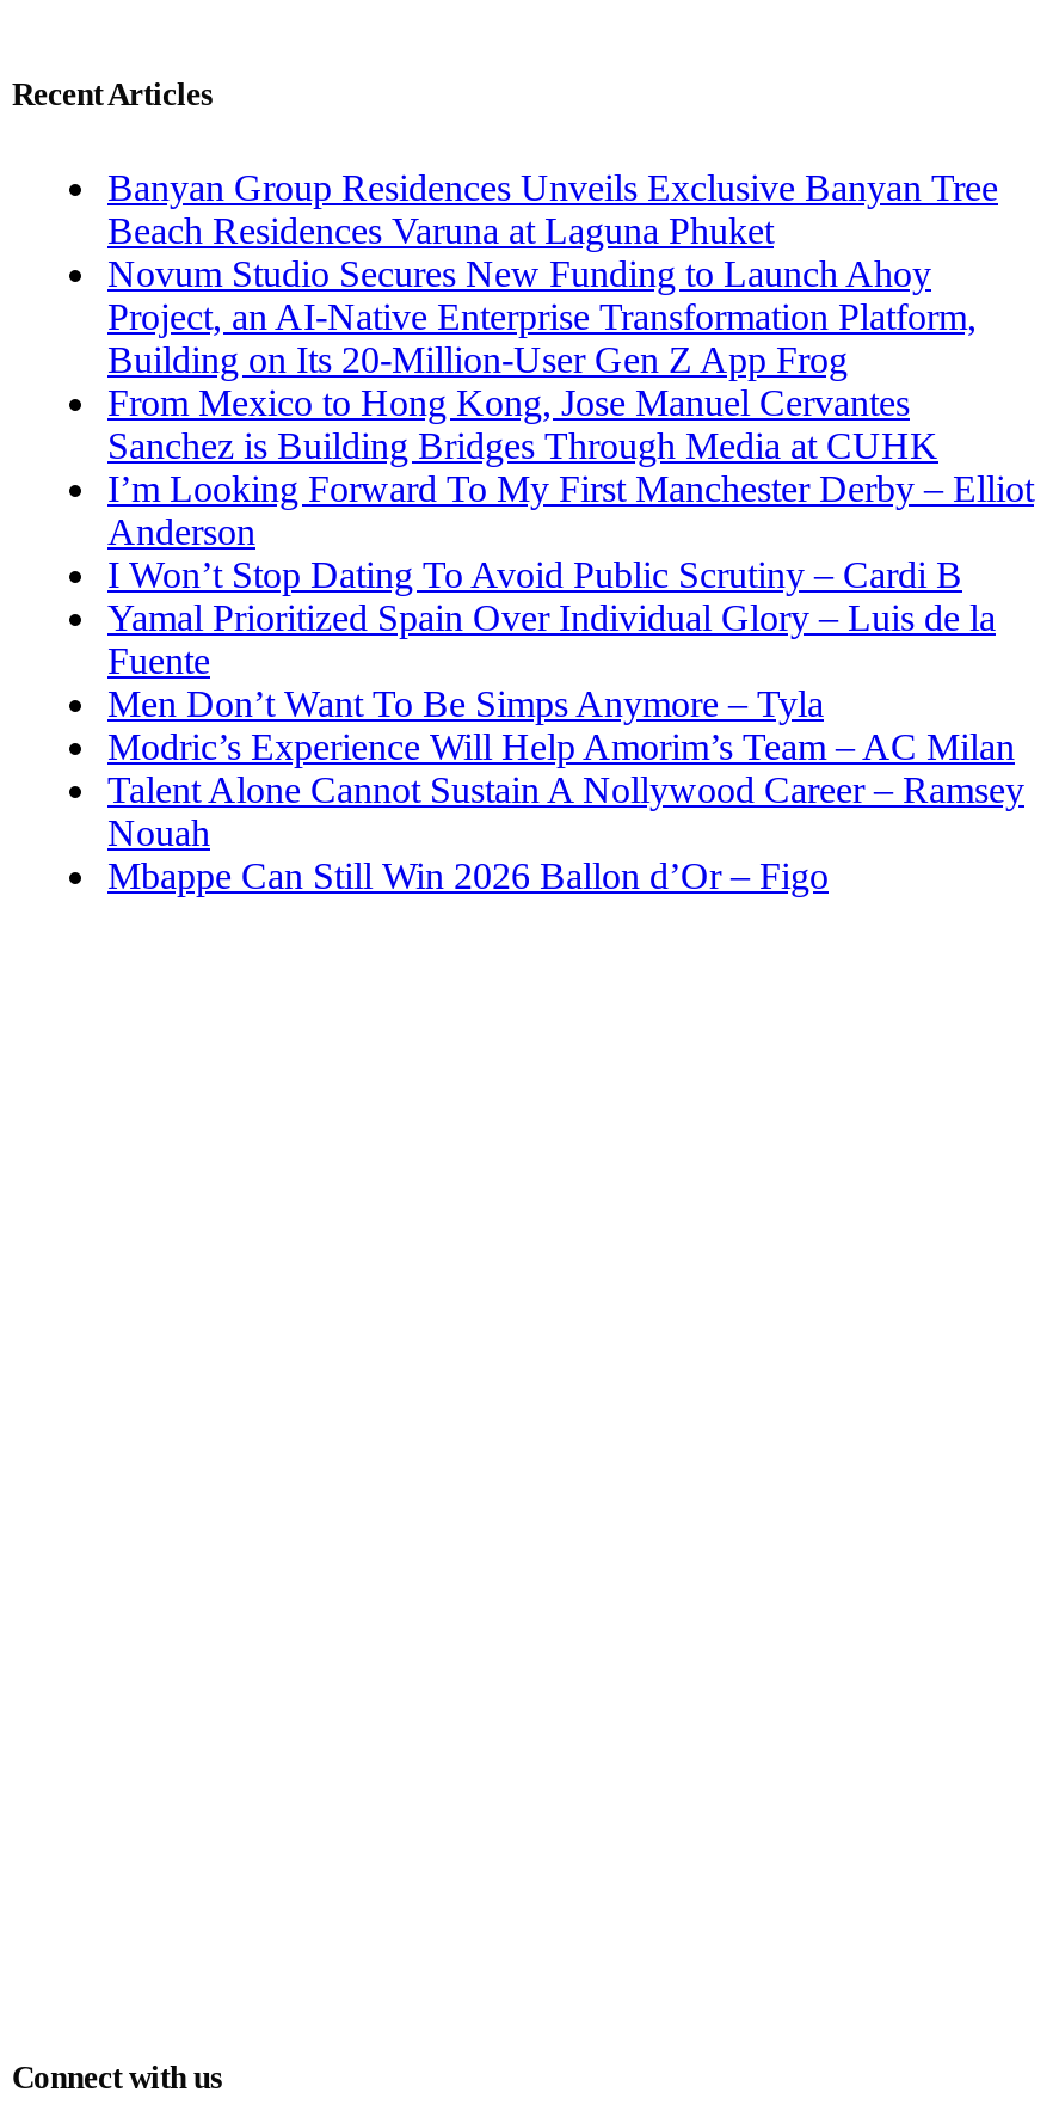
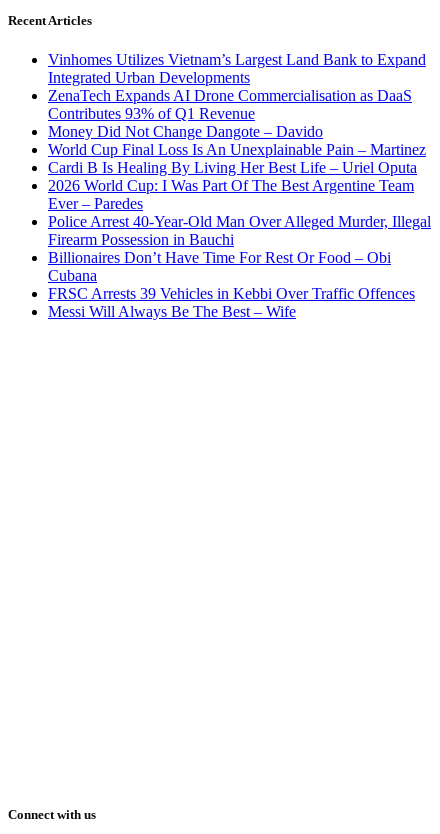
[107,168,1034,897] Banyan Group Residences Unveils Exclusive Banyan Tree | Beach Residences Varuna at Laguna Phuket | Novum Studio Secures New Funding to Launch Ahoy | Project, an AI-Native Enterprise Transformation Platform, | Building on Its 20-Million-User Gen Z App Frog | From Mexico to Hong Kong, Jose Manuel Cervantes | Sanchez is Building Bridges Through Media at CUHK | I’m Looking Forward To My First Manchester Derby – Elliot | Anderson | I Won’t Stop Dating To Avoid Public Scrutiny – Cardi B | Yamal Prioritized Spain Over Individual Glory – Luis de la | Fuente | Men Don’t Want To Be Simps Anymore – Tyla | Modric’s Experience Will Help Amorim’s Team – AC Milan | Talent Alone Cannot Sustain A Nollywood Career – Ramsey | Nouah | Mbappe Can Still Win 2026 Ballon d’Or – Figo -> [48,51,431,320] Vinhomes Utilizes Vietnam’s Largest Land Bank to Expand | Integrated Urban Developments | ZenaTech Expands AI Drone Commercialisation as DaaS | Contributes 93% of Q1 Revenue | Money Did Not Change Dangote – Davido | World Cup Final Loss Is An Unexplainable Pain – Martinez | Cardi B Is Healing By Living Her Best Life – Uriel Oputa | 2026 World Cup: I Was Part Of The Best Argentine Team | Ever – Paredes | Police Arrest 40-Year-Old Man Over Alleged Murder, Illegal | Firearm Possession in Bauchi | Billionaires Don’t Have Time For Rest Or Food – Obi | Cubana | FRSC Arrests 39 Vehicles in Kebbi Over Traffic Offences | Messi Will Always Be The Best – Wife

